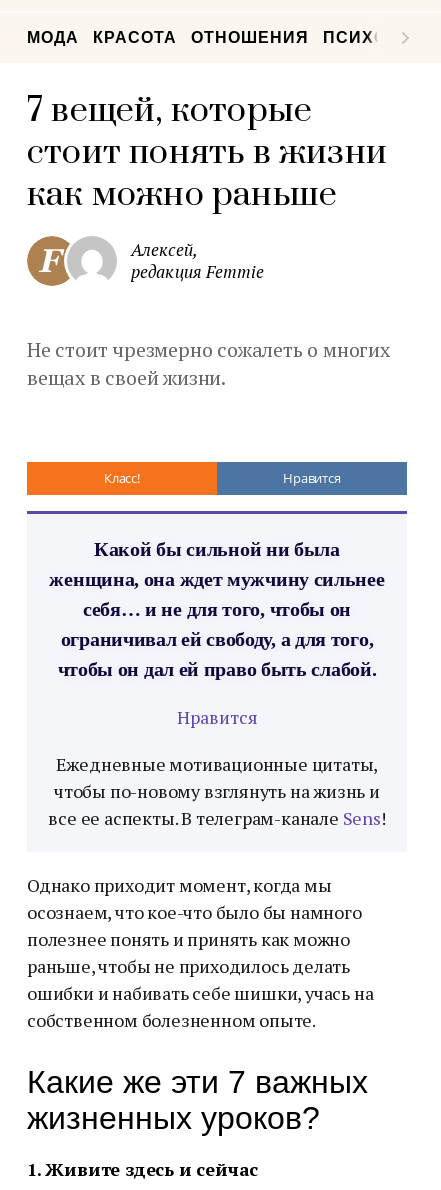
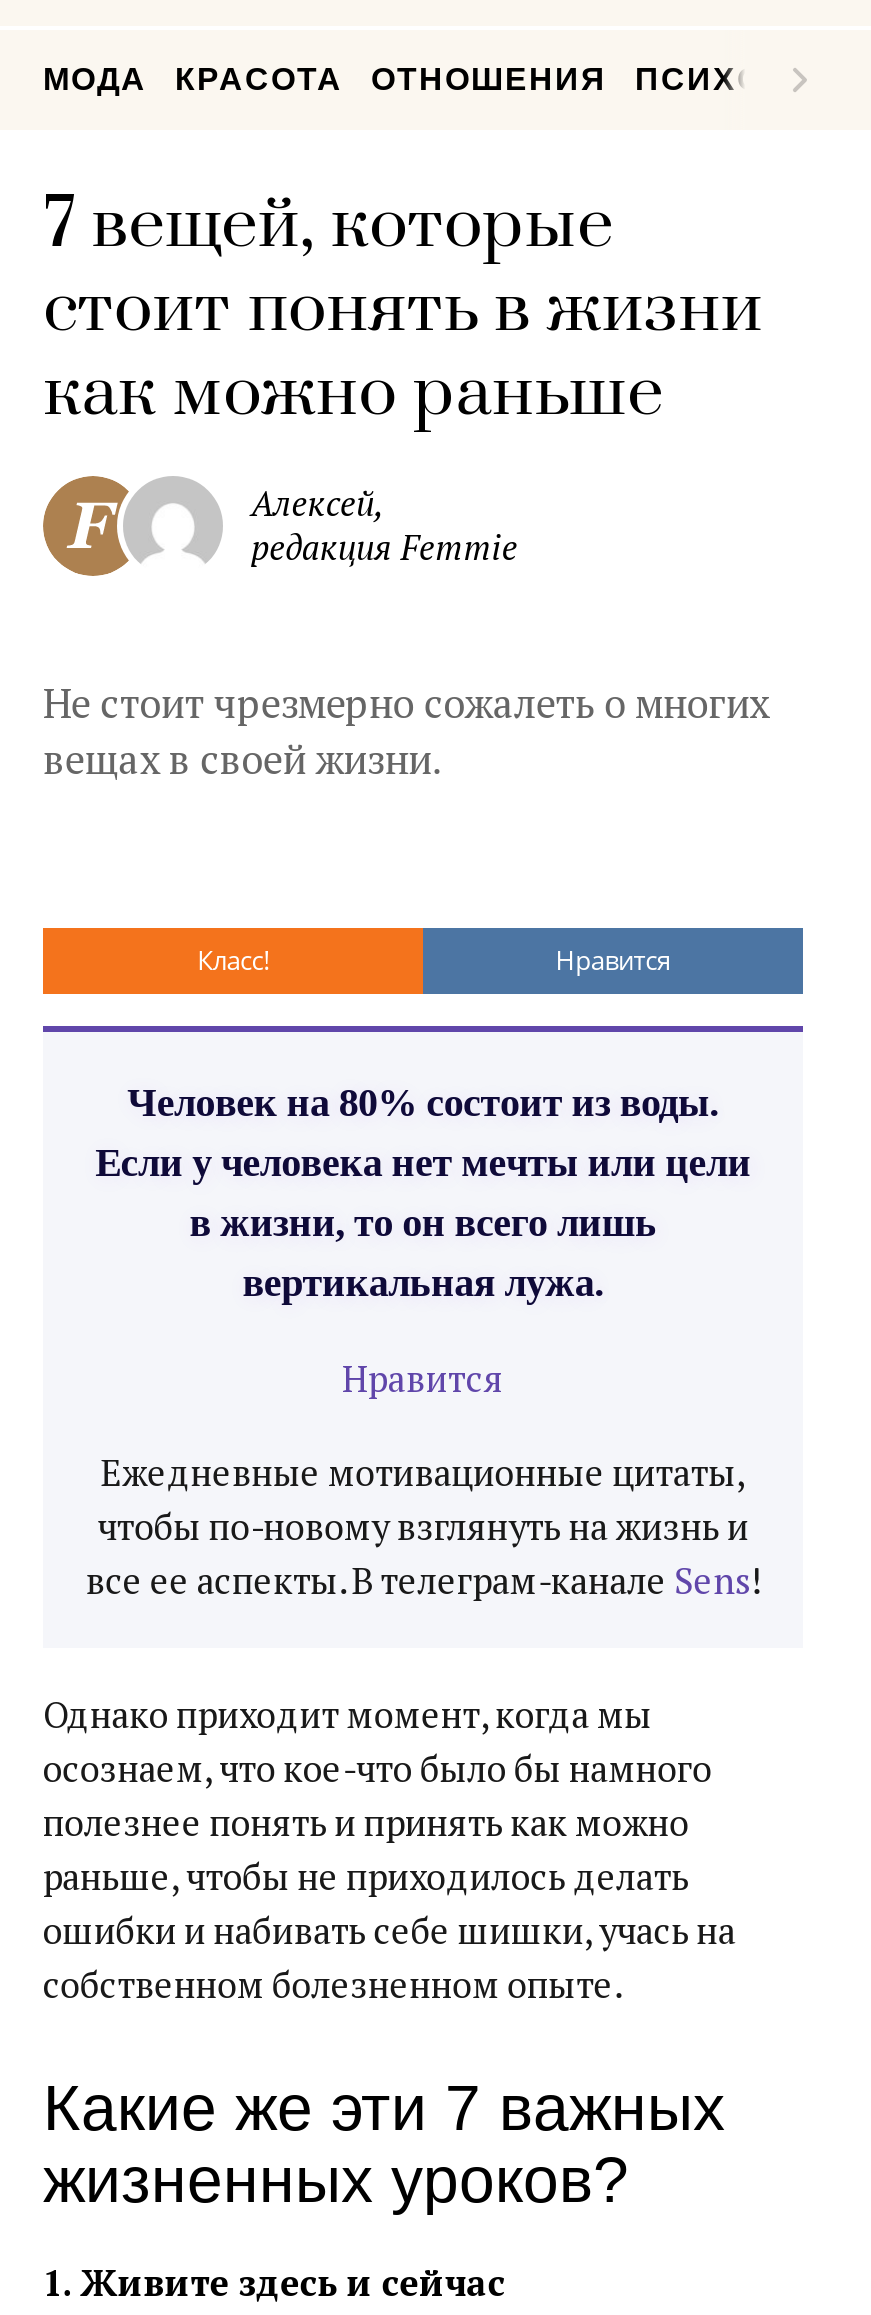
[49,538,384,680] Какой бы сильной ни была | женщина, она ждет мужчину сильнее | себя… и не для того, чтобы он | ограничивал ей свободу, а для того, | чтобы он дал ей право быть слабой. -> [95,1080,751,1304] Человек на 80% состоит из воды. | Если у человека нет мечты или цели | в жизни, то он всего лишь | вертикальная лужа.

